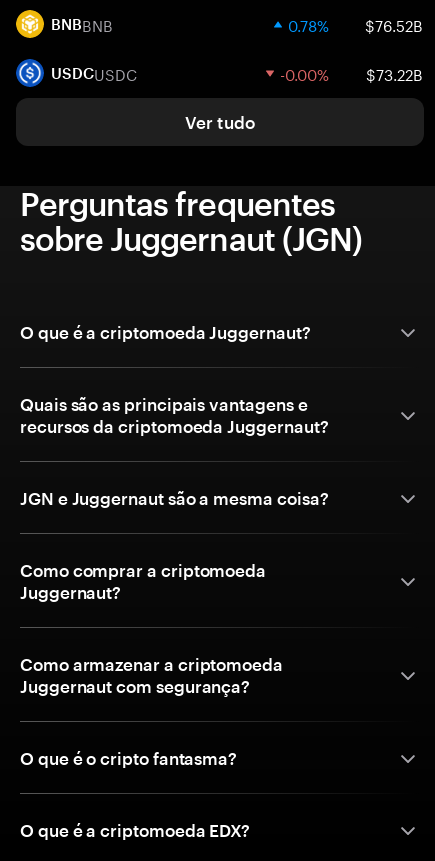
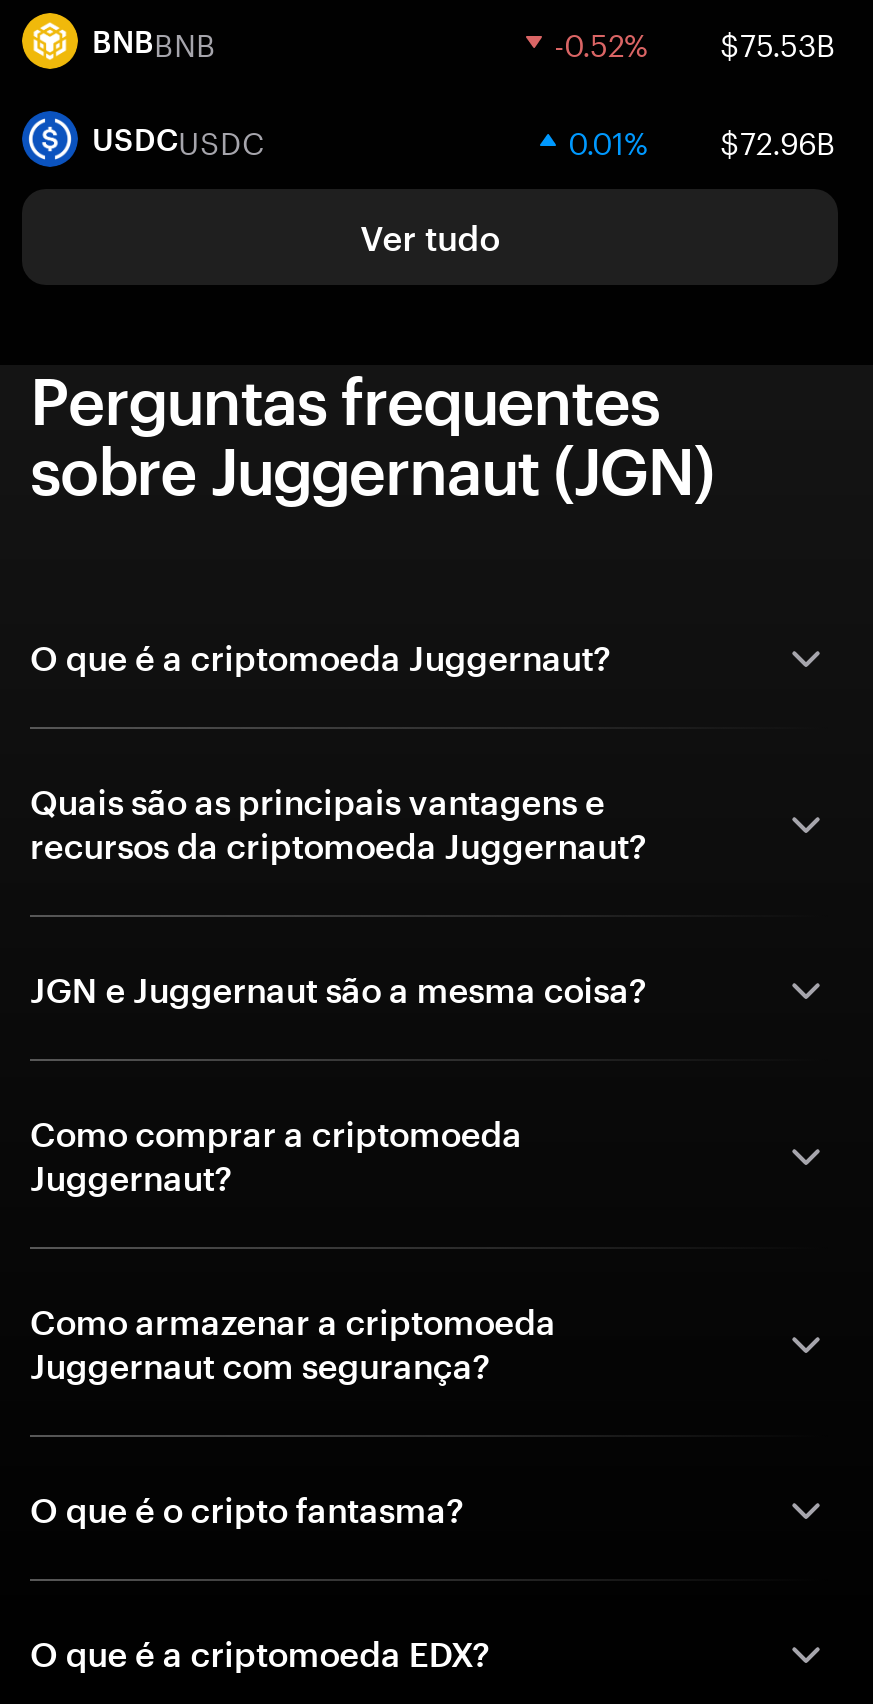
[288,12,423,36] 0.78% | $76.52B -> [554,17,836,65] -0.52% | $75.53B
[280,61,423,85] -0.00% | $73.22B -> [568,115,836,163] 0.01% | $72.96B

